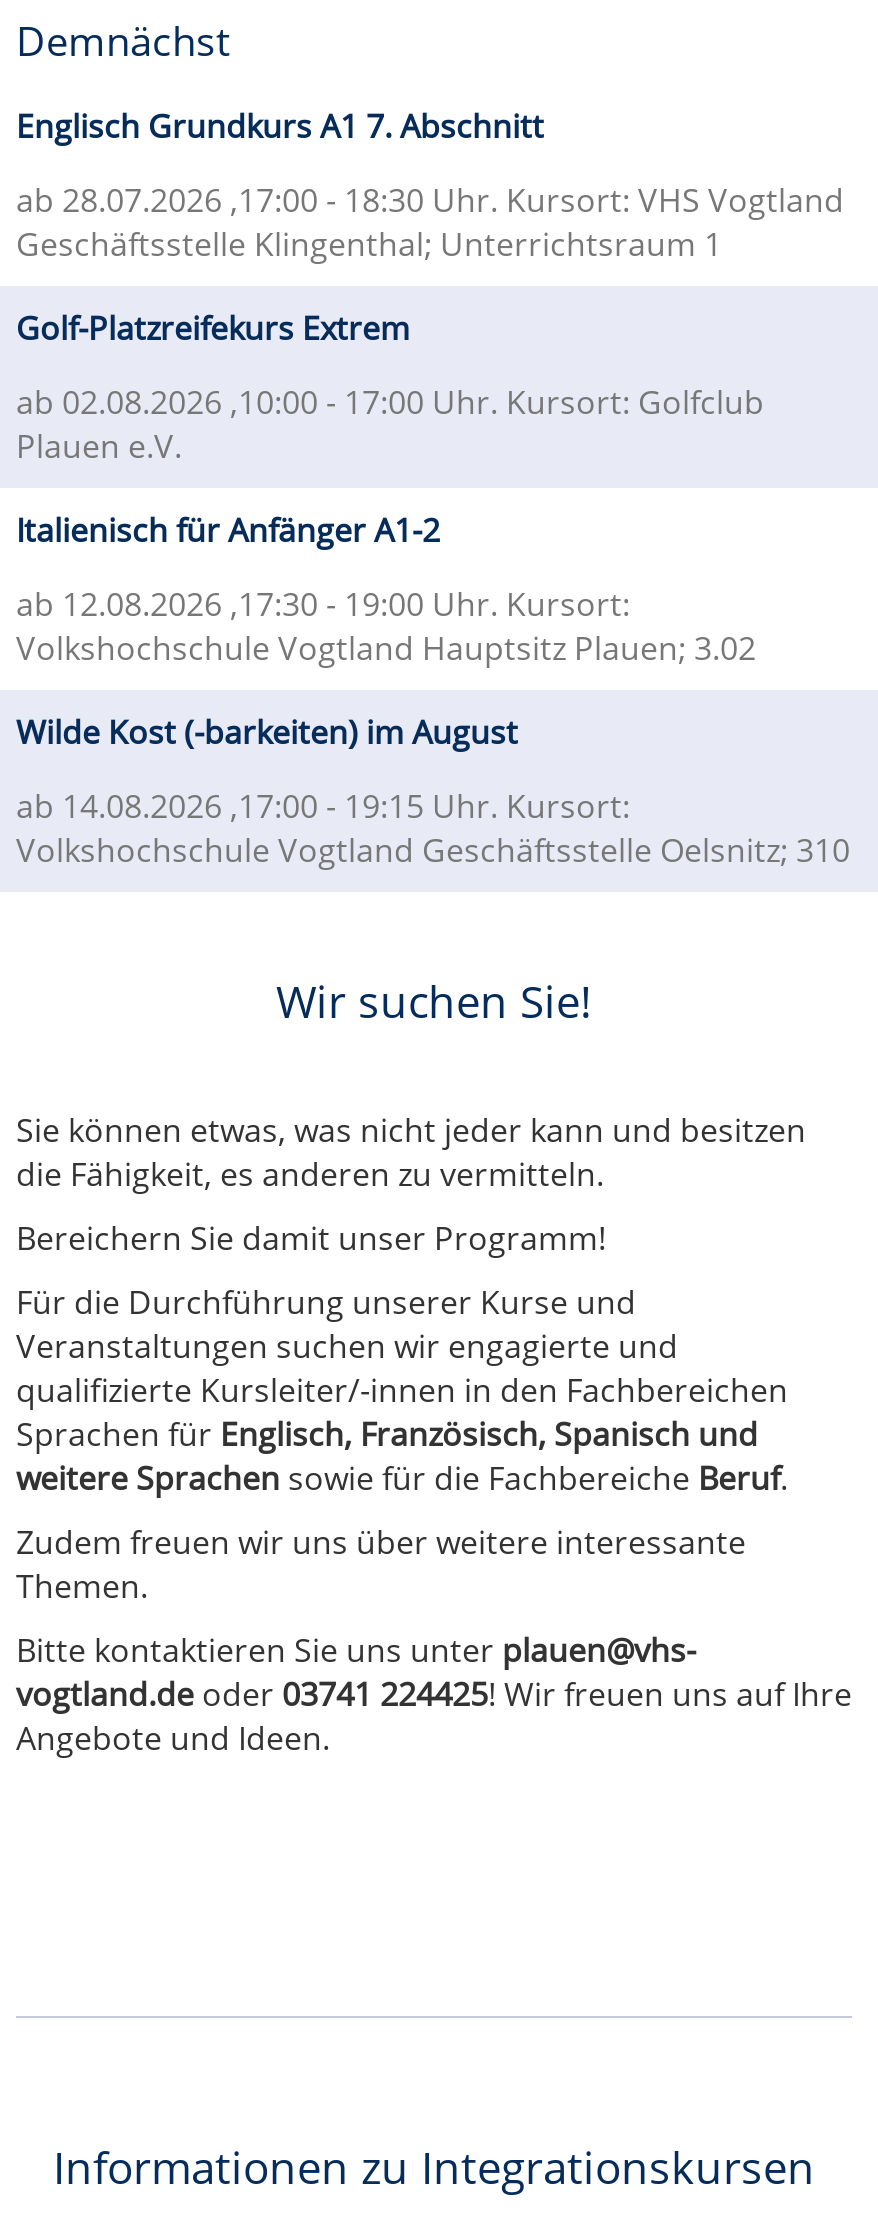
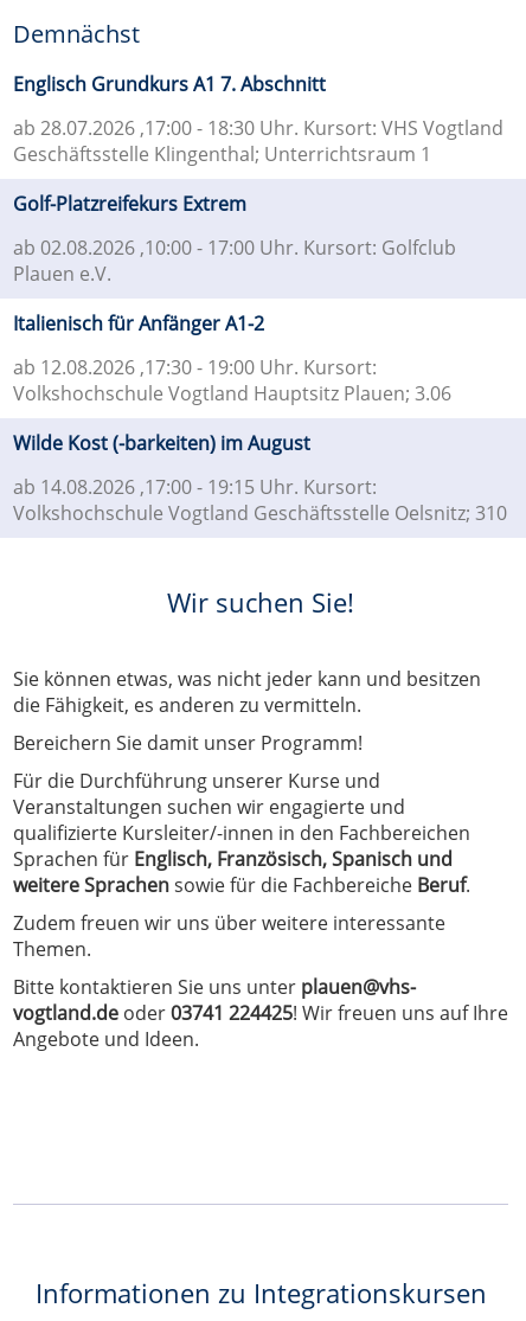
[16,626,756,670] Volkshochschule Vogtland Hauptsitz Plauen; 3.02 -> [13,381,451,407] Volkshochschule Vogtland Hauptsitz Plauen; 3.06

